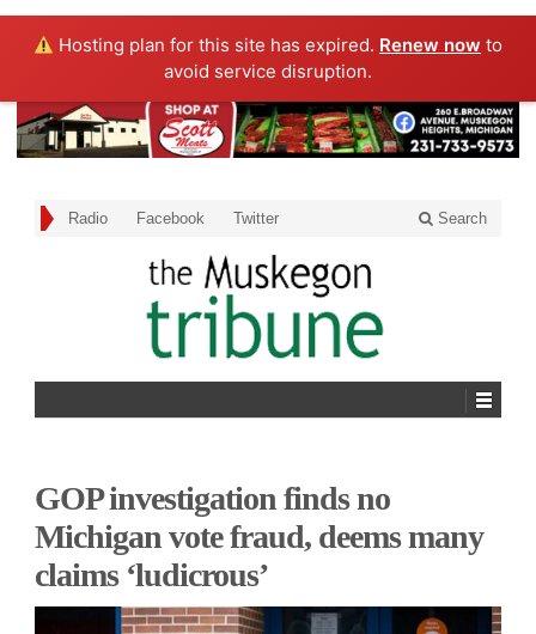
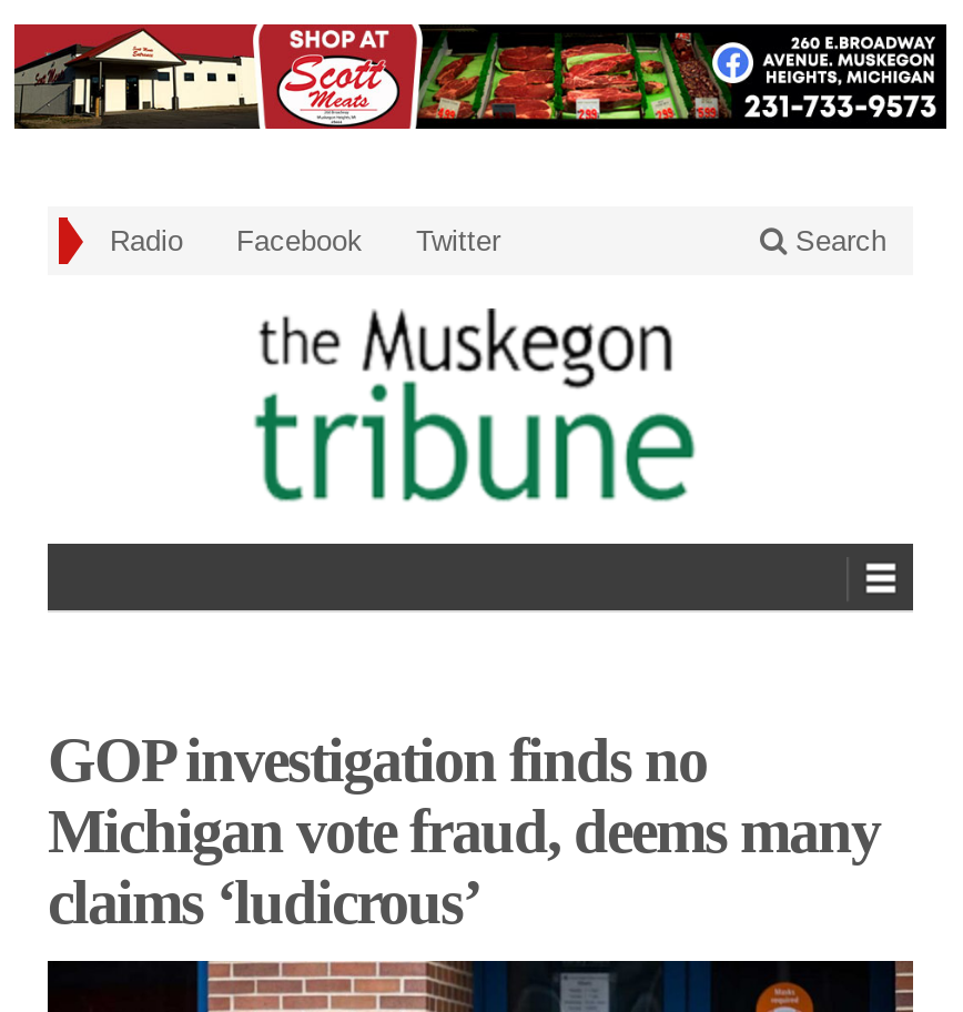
[4,14,532,104] [image] | Hosting plan for this site has expired. Renew now to | avoid service disruption. -> none

